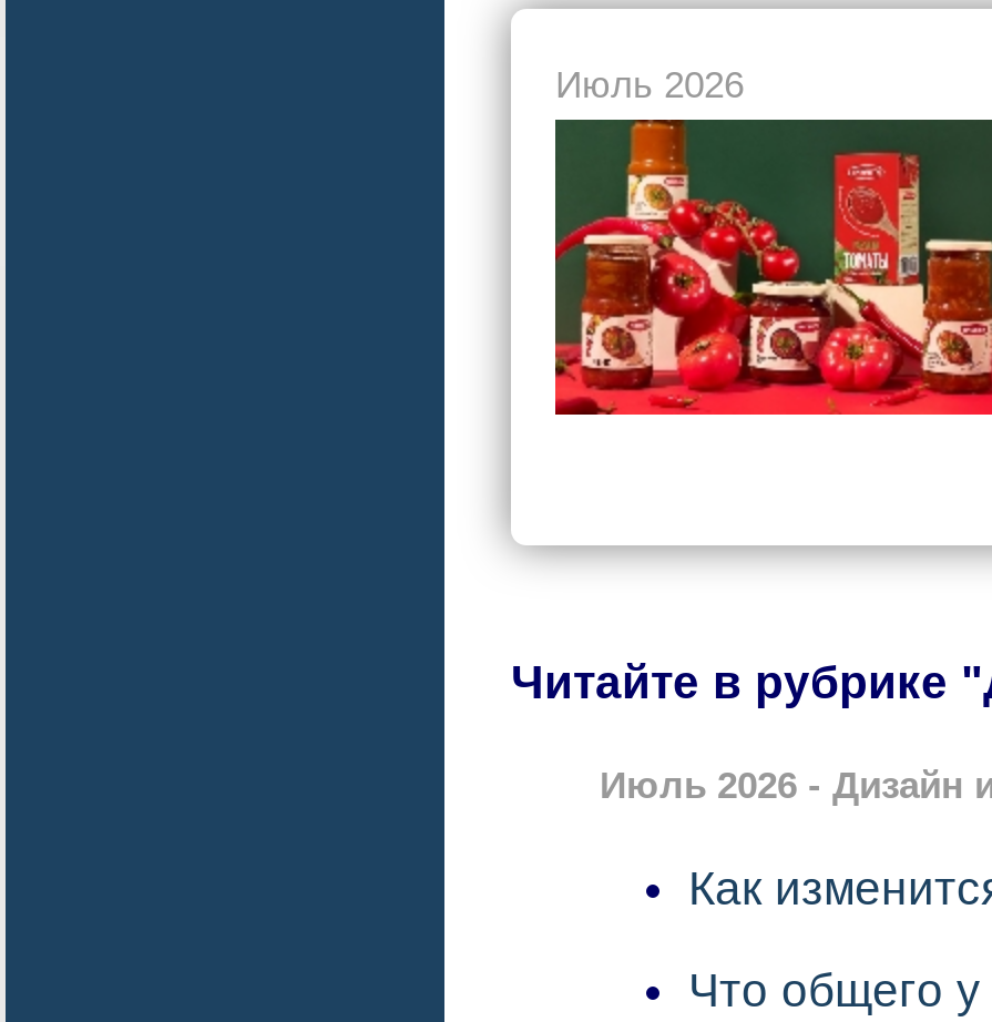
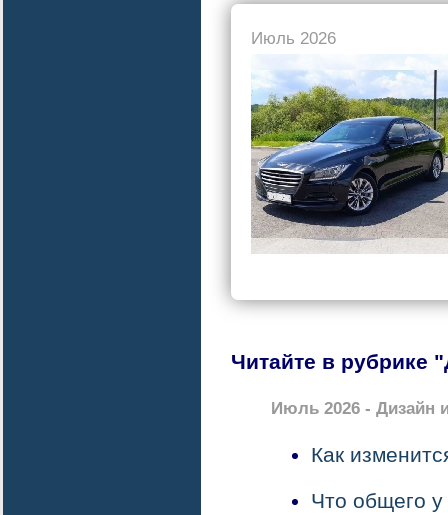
[553,117,985,439] [image] -> [250,69,445,244] [image]

